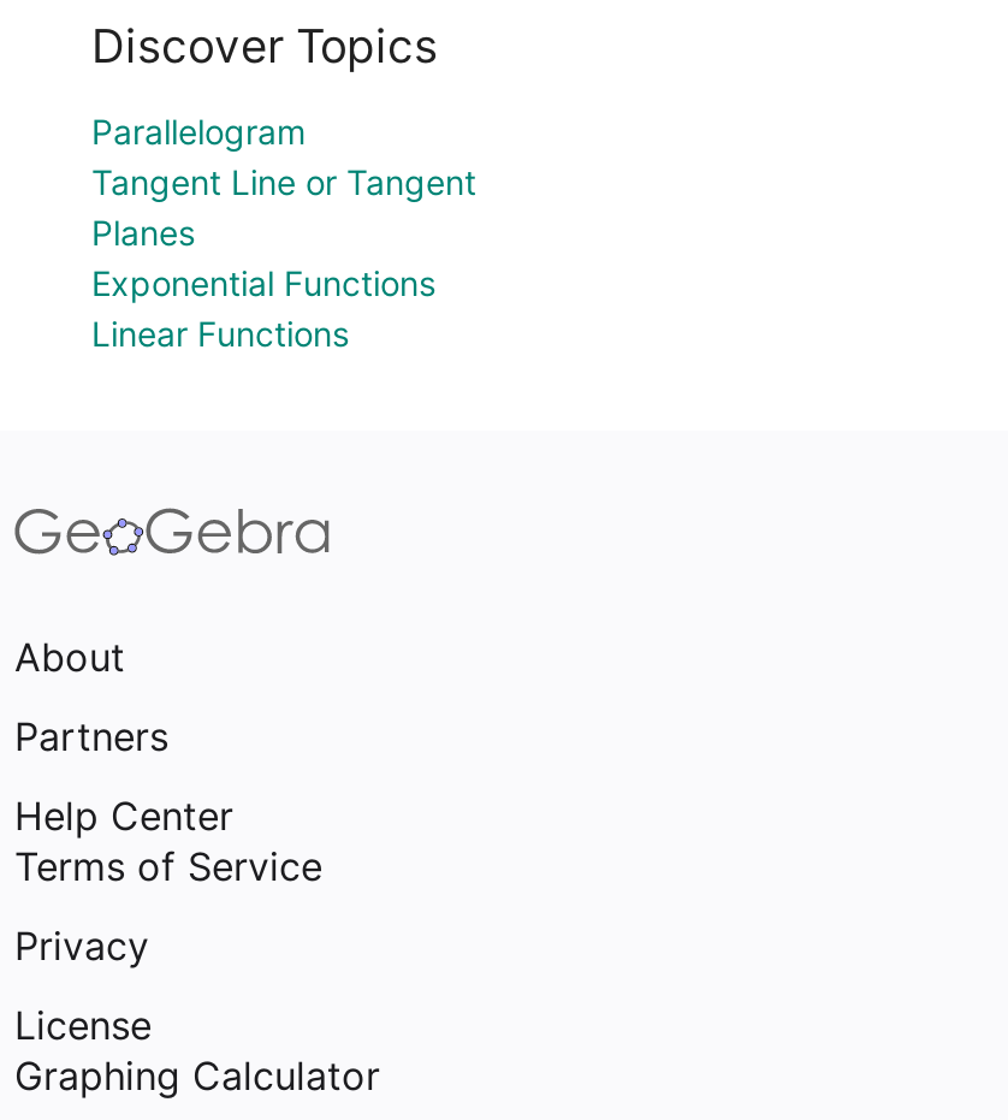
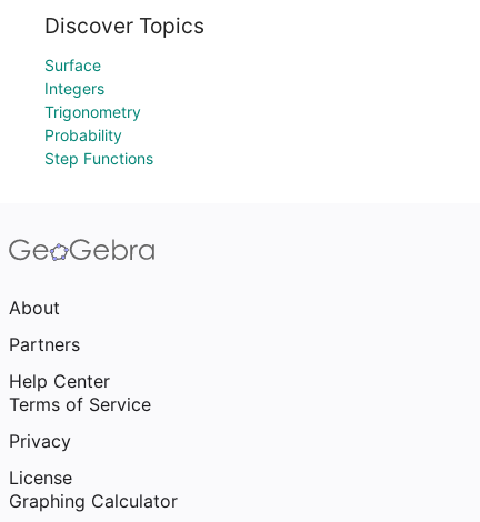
[91,111,476,354] Parallelogram | Tangent Line or Tangent | Planes | Exponential Functions | Linear Functions -> [44,56,153,168] Surface | Integers | Trigonometry | Probability | Step Functions

